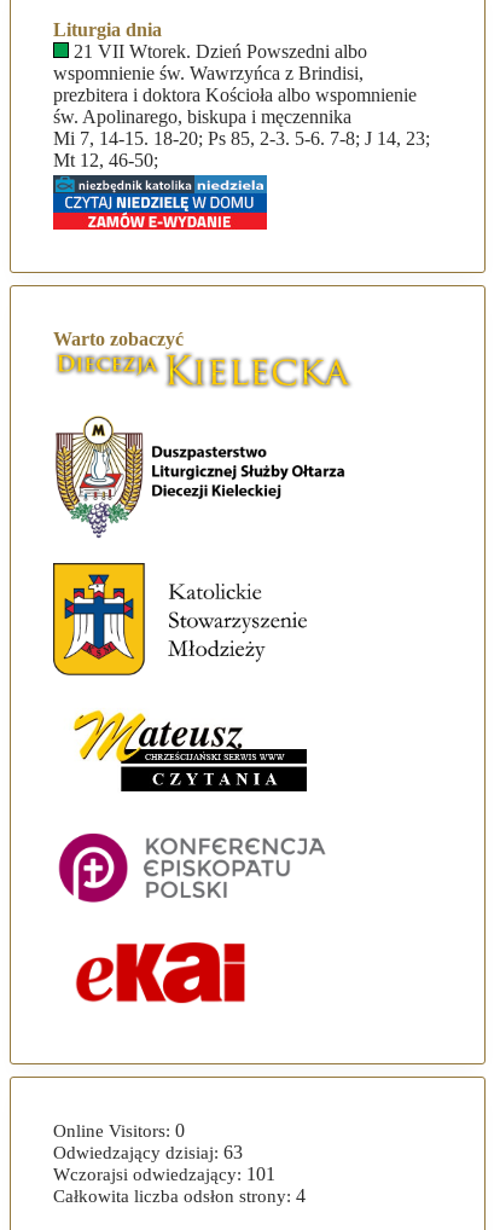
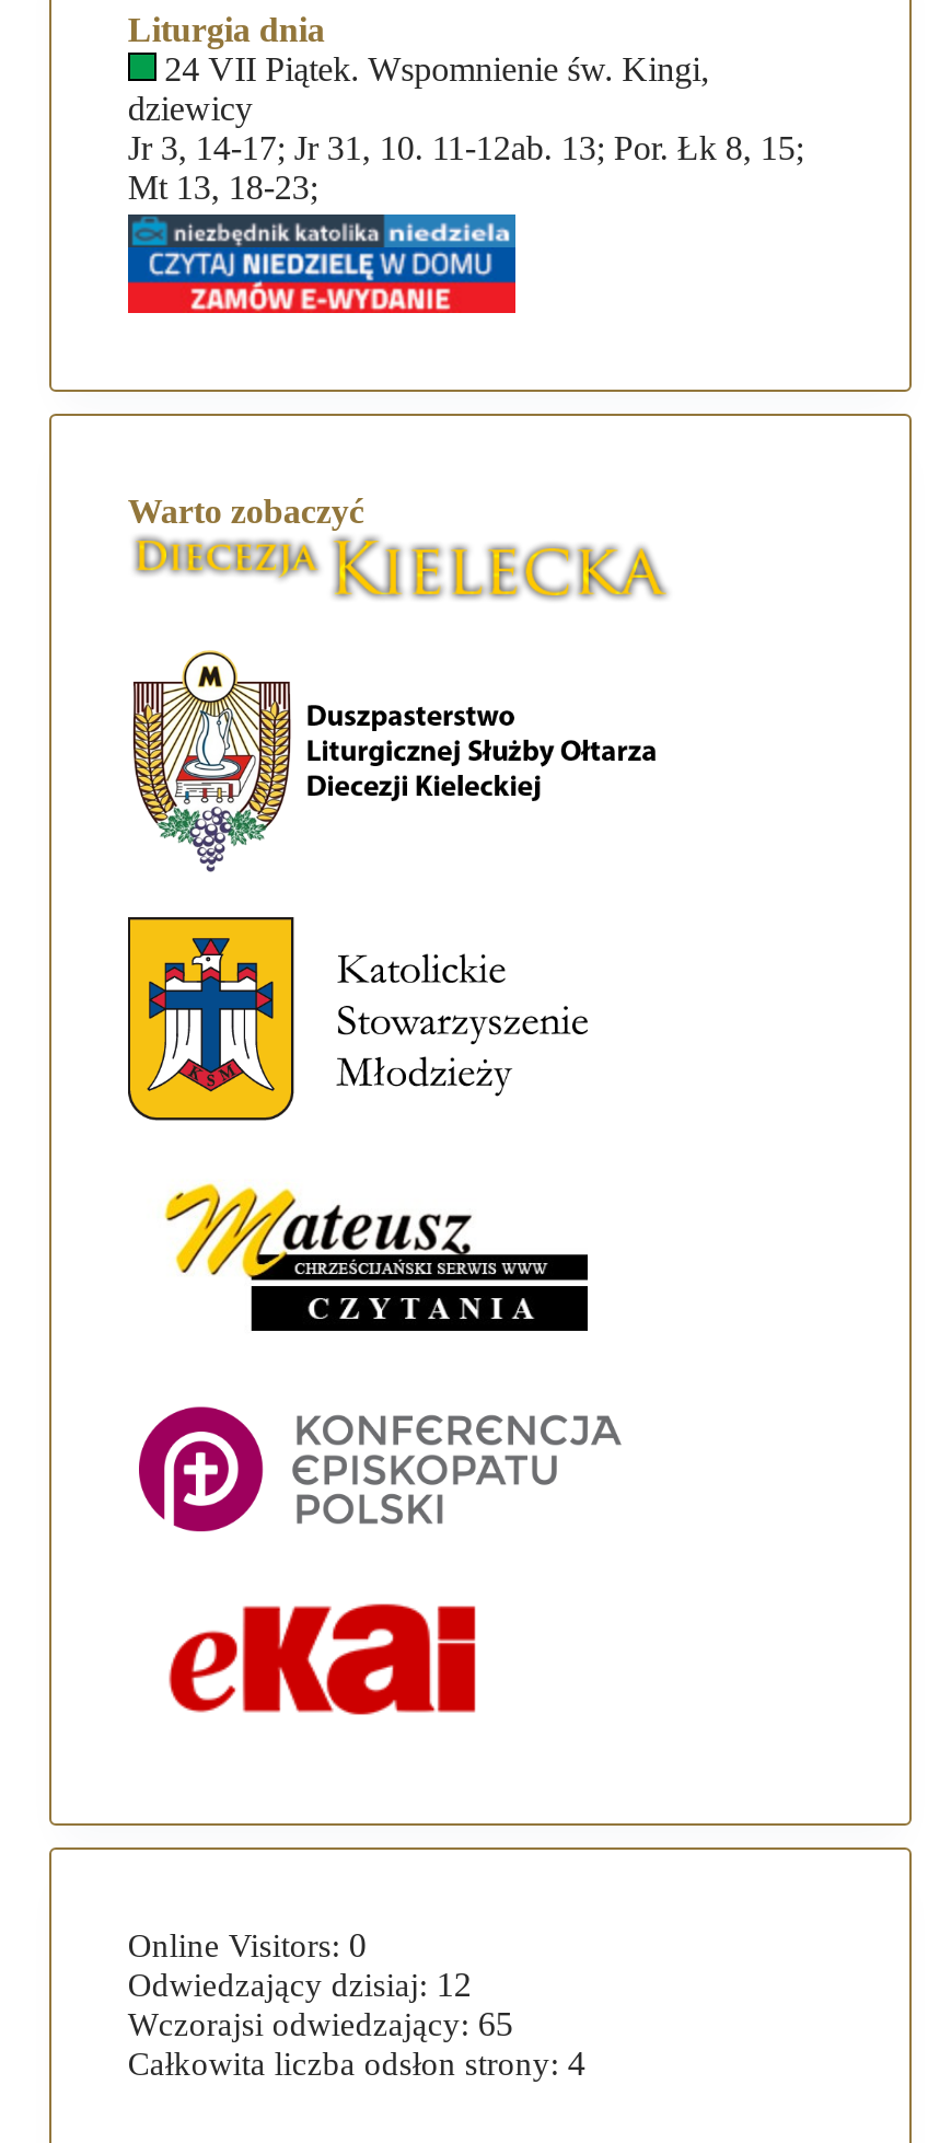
[53,41,430,170] 21 VII Wtorek. Dzień Powszedni albo | wspomnienie św. Wawrzyńca z Brindisi, | prezbitera i doktora Kościoła albo wspomnienie | św. Apolinarego, biskupa i męczennika | Mi 7, 14-15. 18-20; Ps 85, 2-3. 5-6. 7-8; J 14, 23; | Mt 12, 46-50; -> [128,50,804,205] 24 VII Piątek. Wspomnienie św. Kingi, | dziewicy | Jr 3, 14-17; Jr 31, 10. 11-12ab. 13; Por. Łk 8, 15; | Mt 13, 18-23;
[53,1142,243,1163] Odwiedzający dzisiaj: 63 -> [128,1966,471,2003] Odwiedzający dzisiaj: 12
[53,1164,275,1184] Wczorajsi odwiedzający: 101 -> [128,2006,513,2043] Wczorajsi odwiedzający: 65

